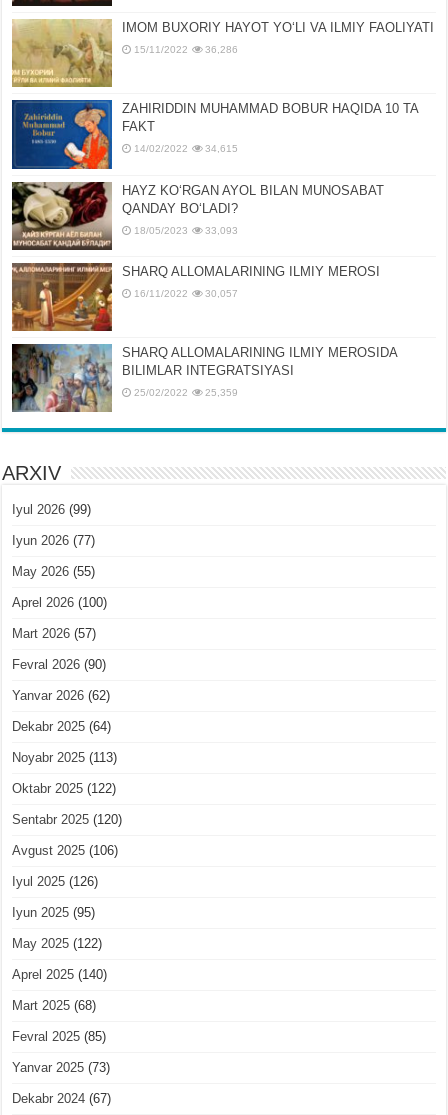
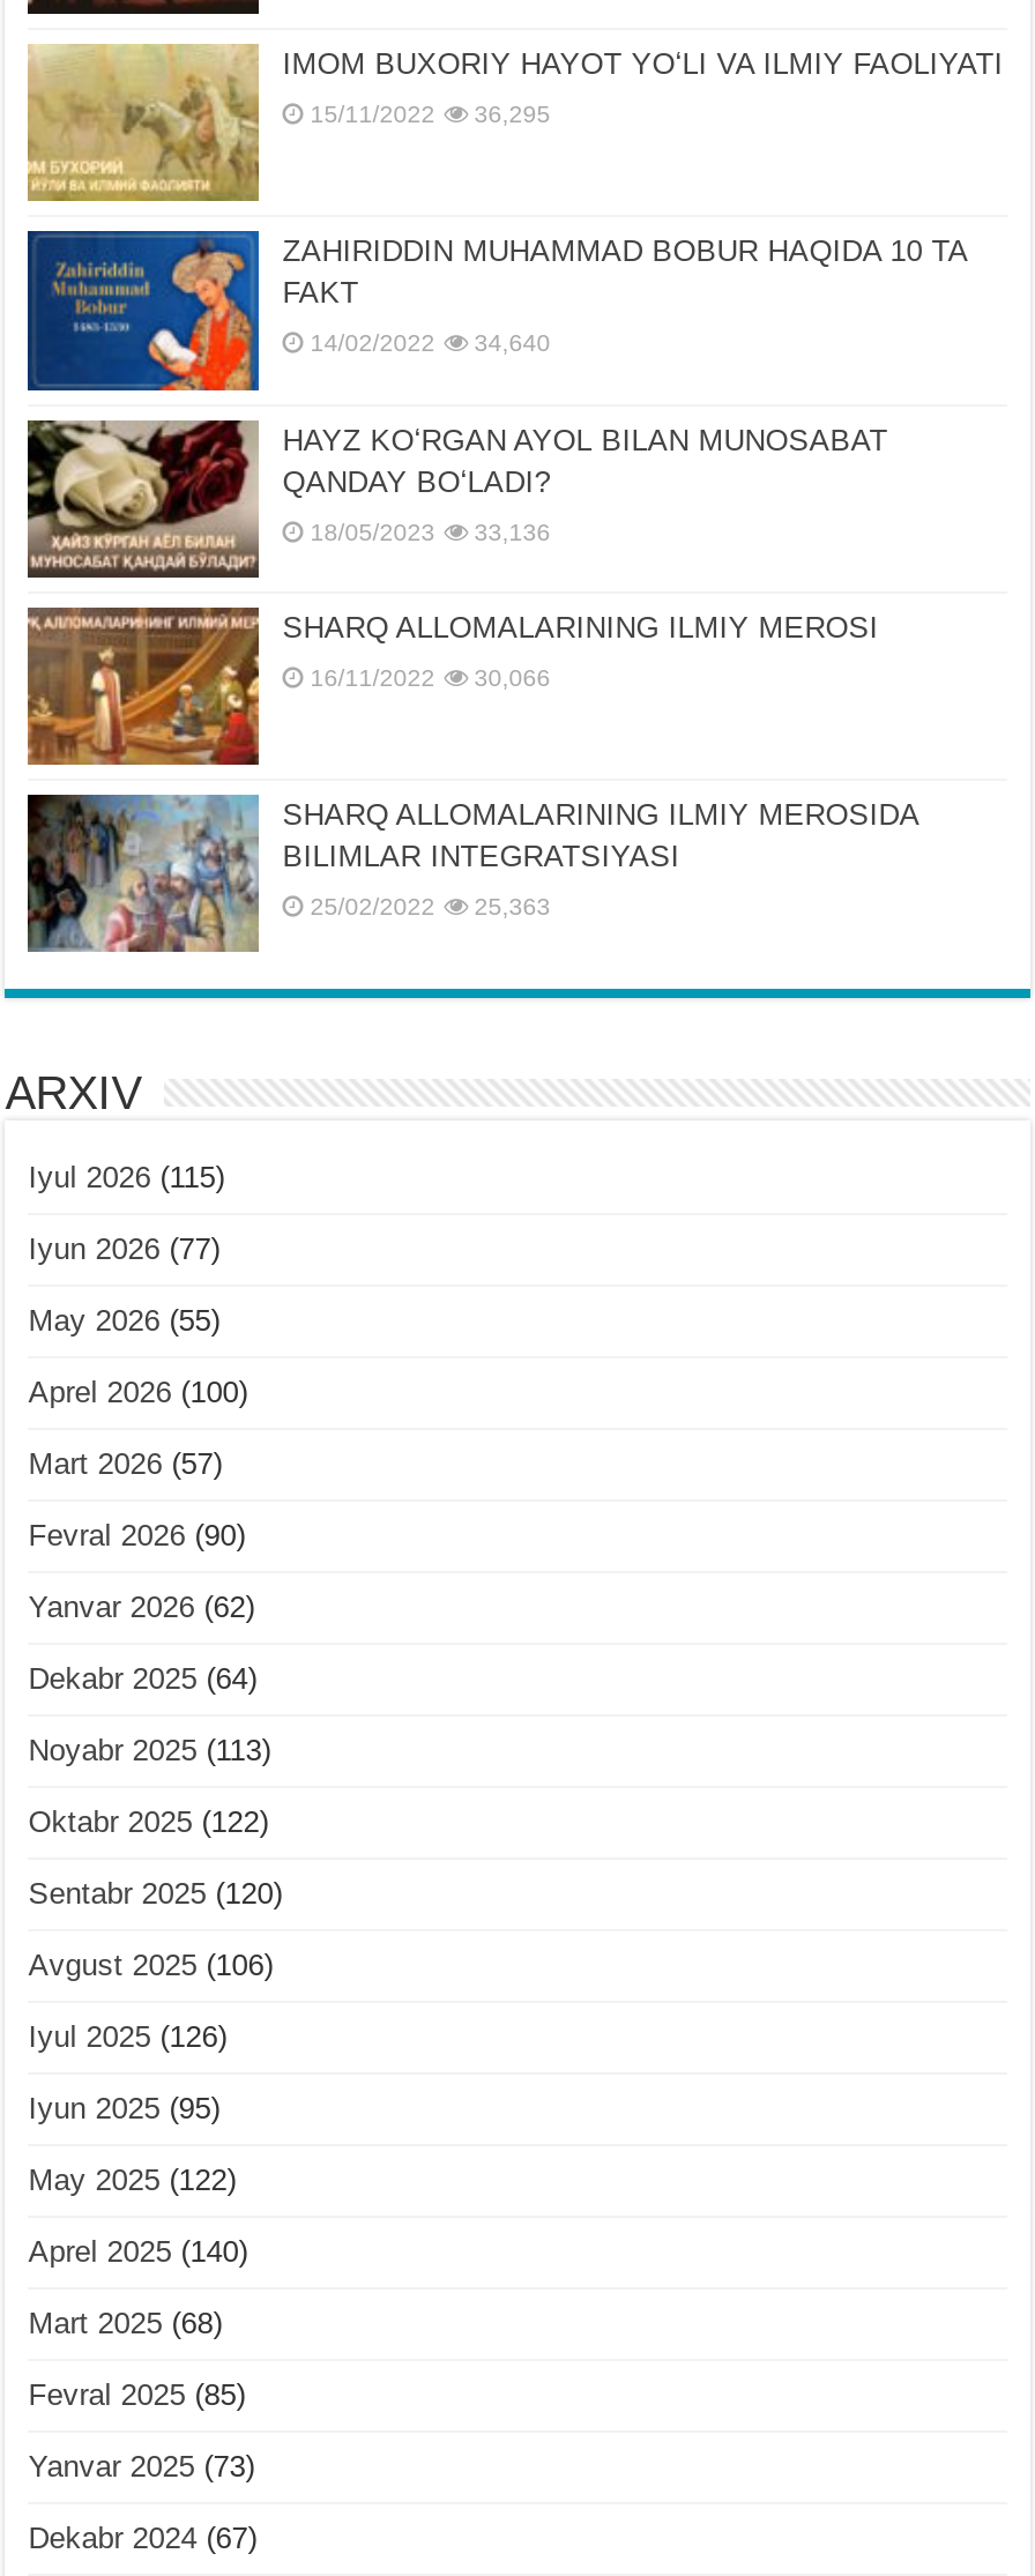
[134,44,238,55] 15/11/2022 36,286 -> [310,102,550,128] 15/11/2022 36,295
[134,143,238,154] 14/02/2022 34,615 -> [310,331,550,357] 14/02/2022 34,640
[134,224,238,235] 18/05/2023 33,093 -> [310,519,550,544] 18/05/2023 33,136
[134,288,238,299] 16/11/2022 30,057 -> [310,665,550,690] 16/11/2022 30,066
[134,387,238,398] 25/02/2022 25,359 -> [310,894,550,919] 25/02/2022 25,363
[12,502,91,517] Iyul 2026 (99) -> [28,1160,225,1195] Iyul 2026 (115)

